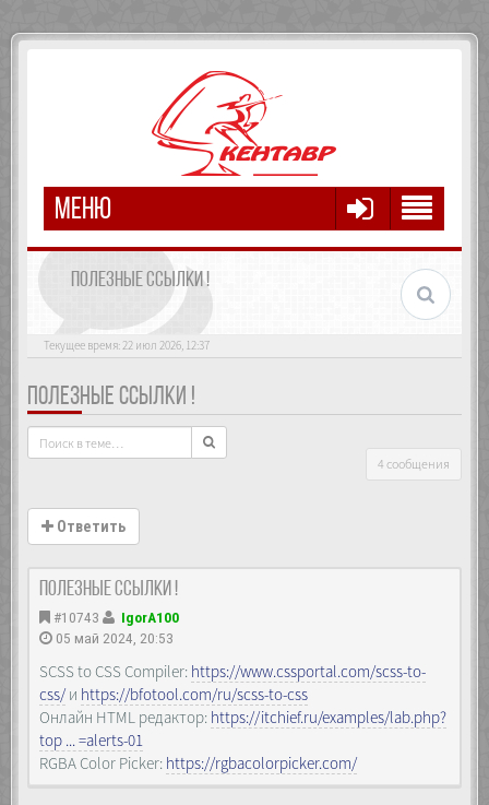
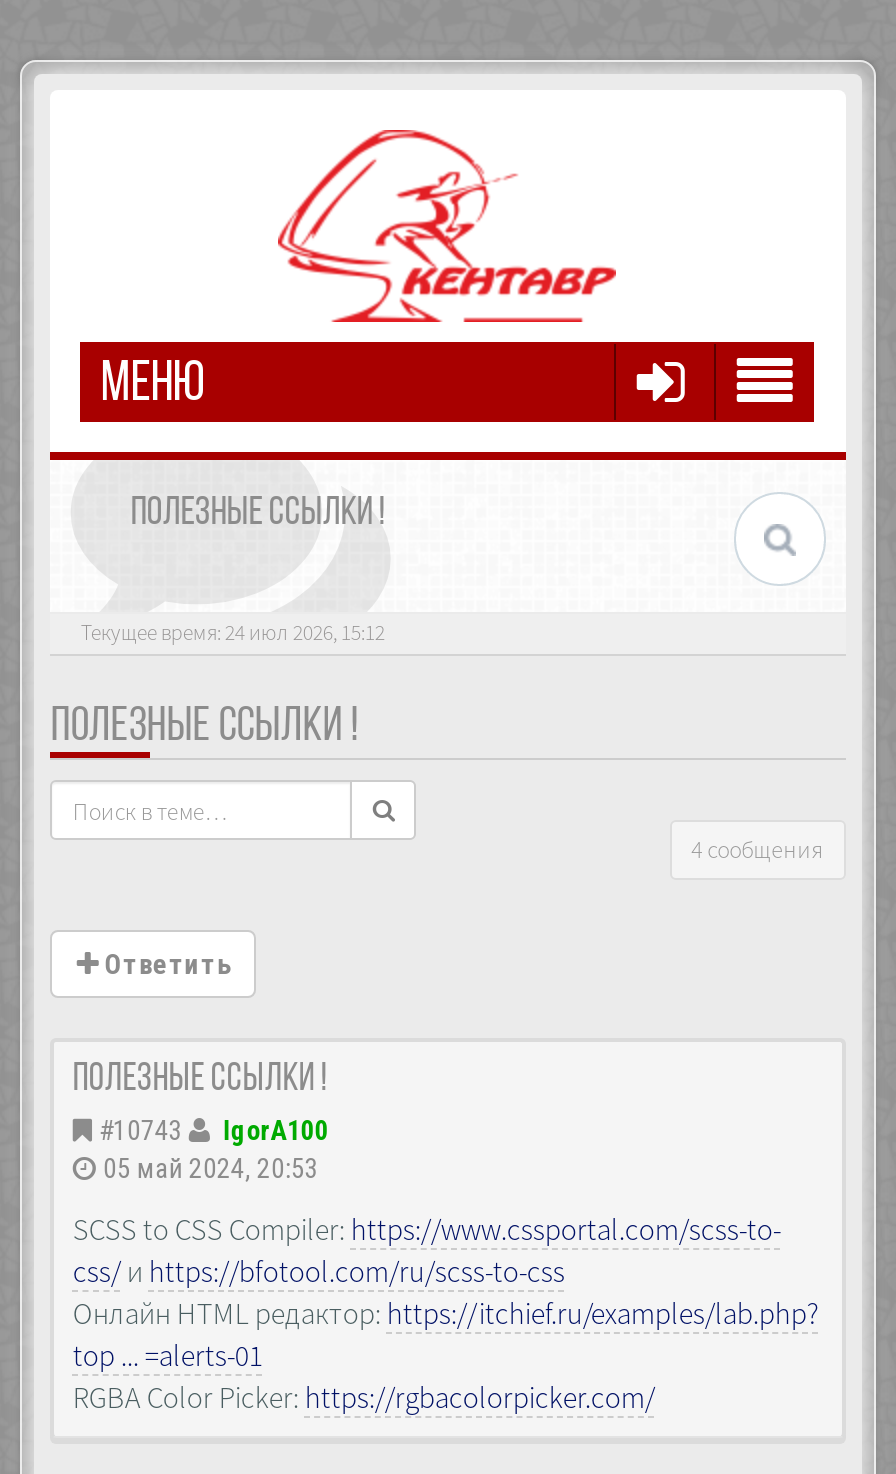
[44,338,210,353] Текущее время: 22 июл 2026, 12:37 -> [81,618,385,646] Текущее время: 24 июл 2026, 15:12

